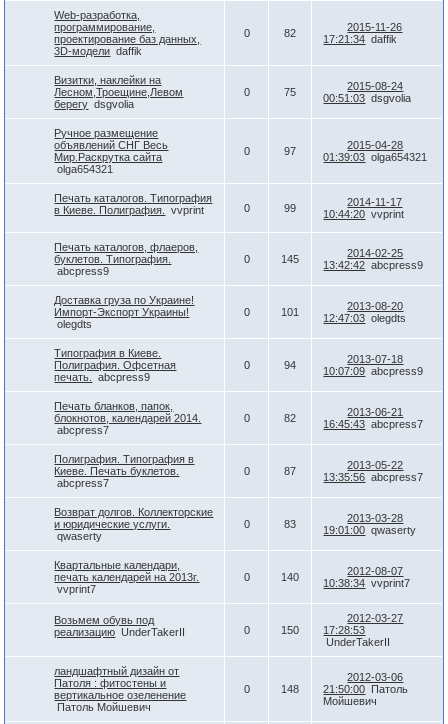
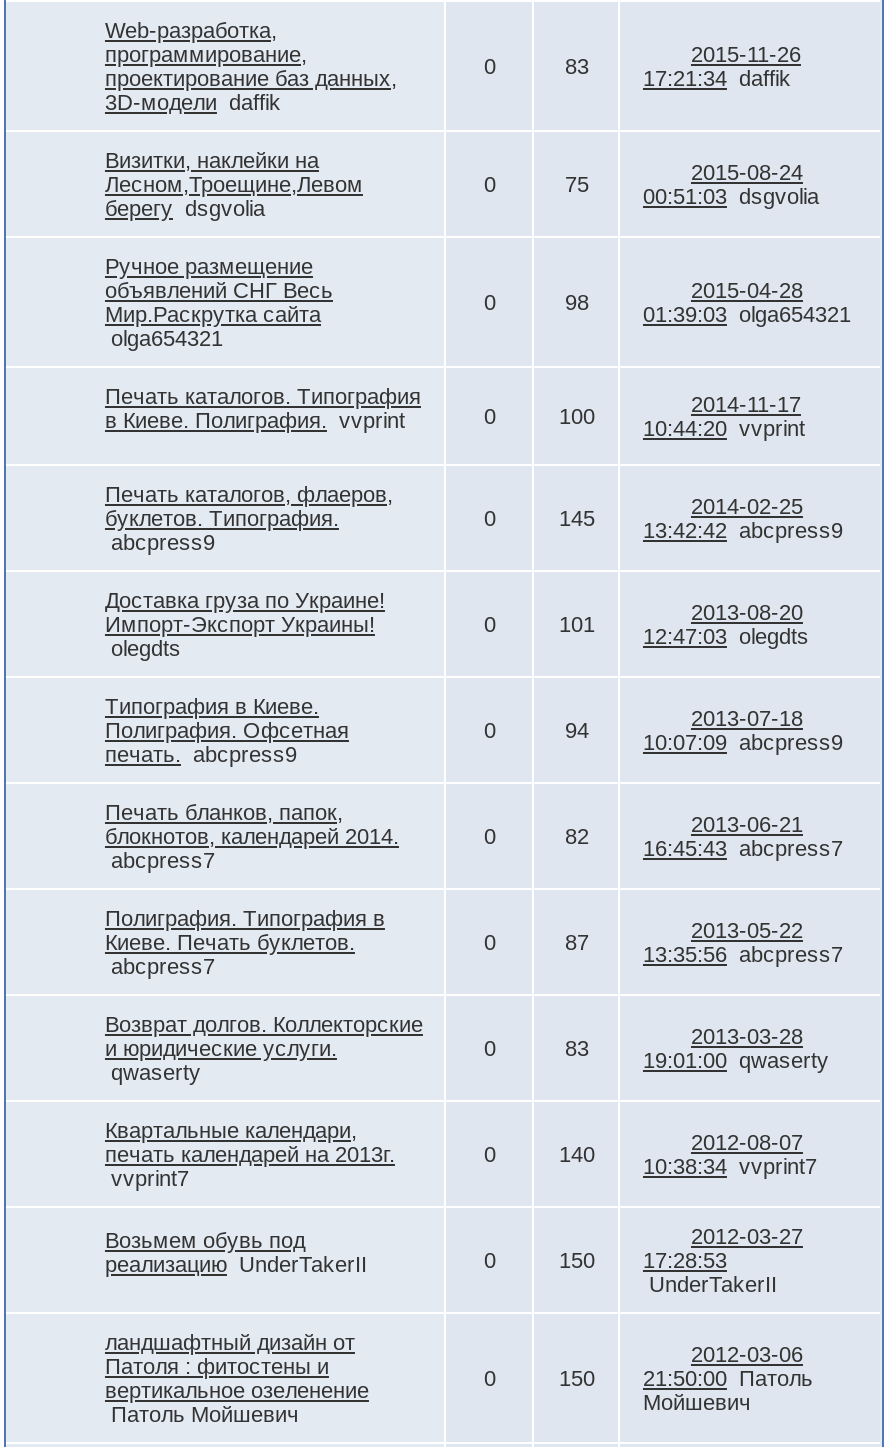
[284,27,296,39] 82 -> [565,54,589,78] 83
[284,145,296,157] 97 -> [565,290,589,314] 98
[284,202,296,214] 99 -> [559,404,595,428] 100
[281,683,408,695] 148 21:50:00 Патоль -> [559,1366,813,1390] 150 21:50:00 Патоль

